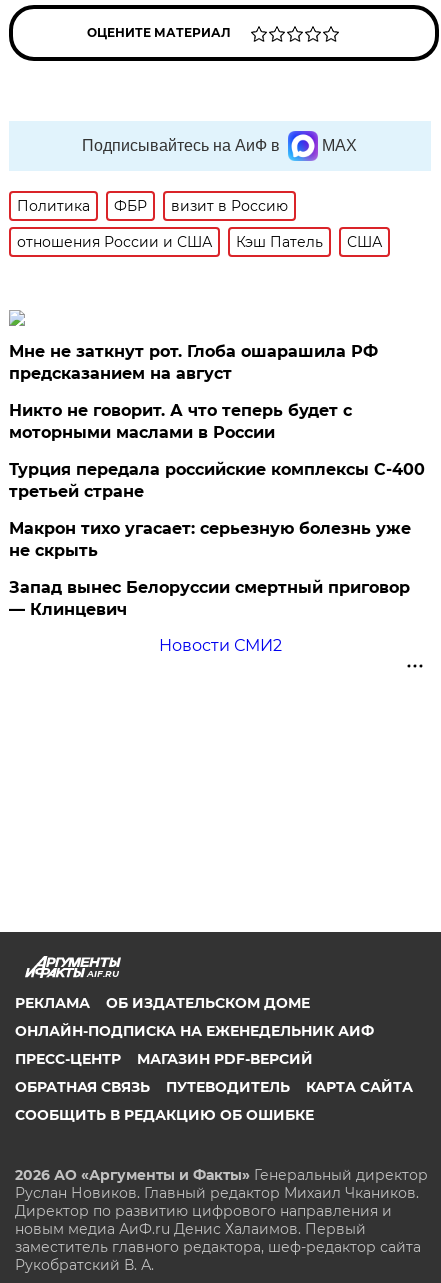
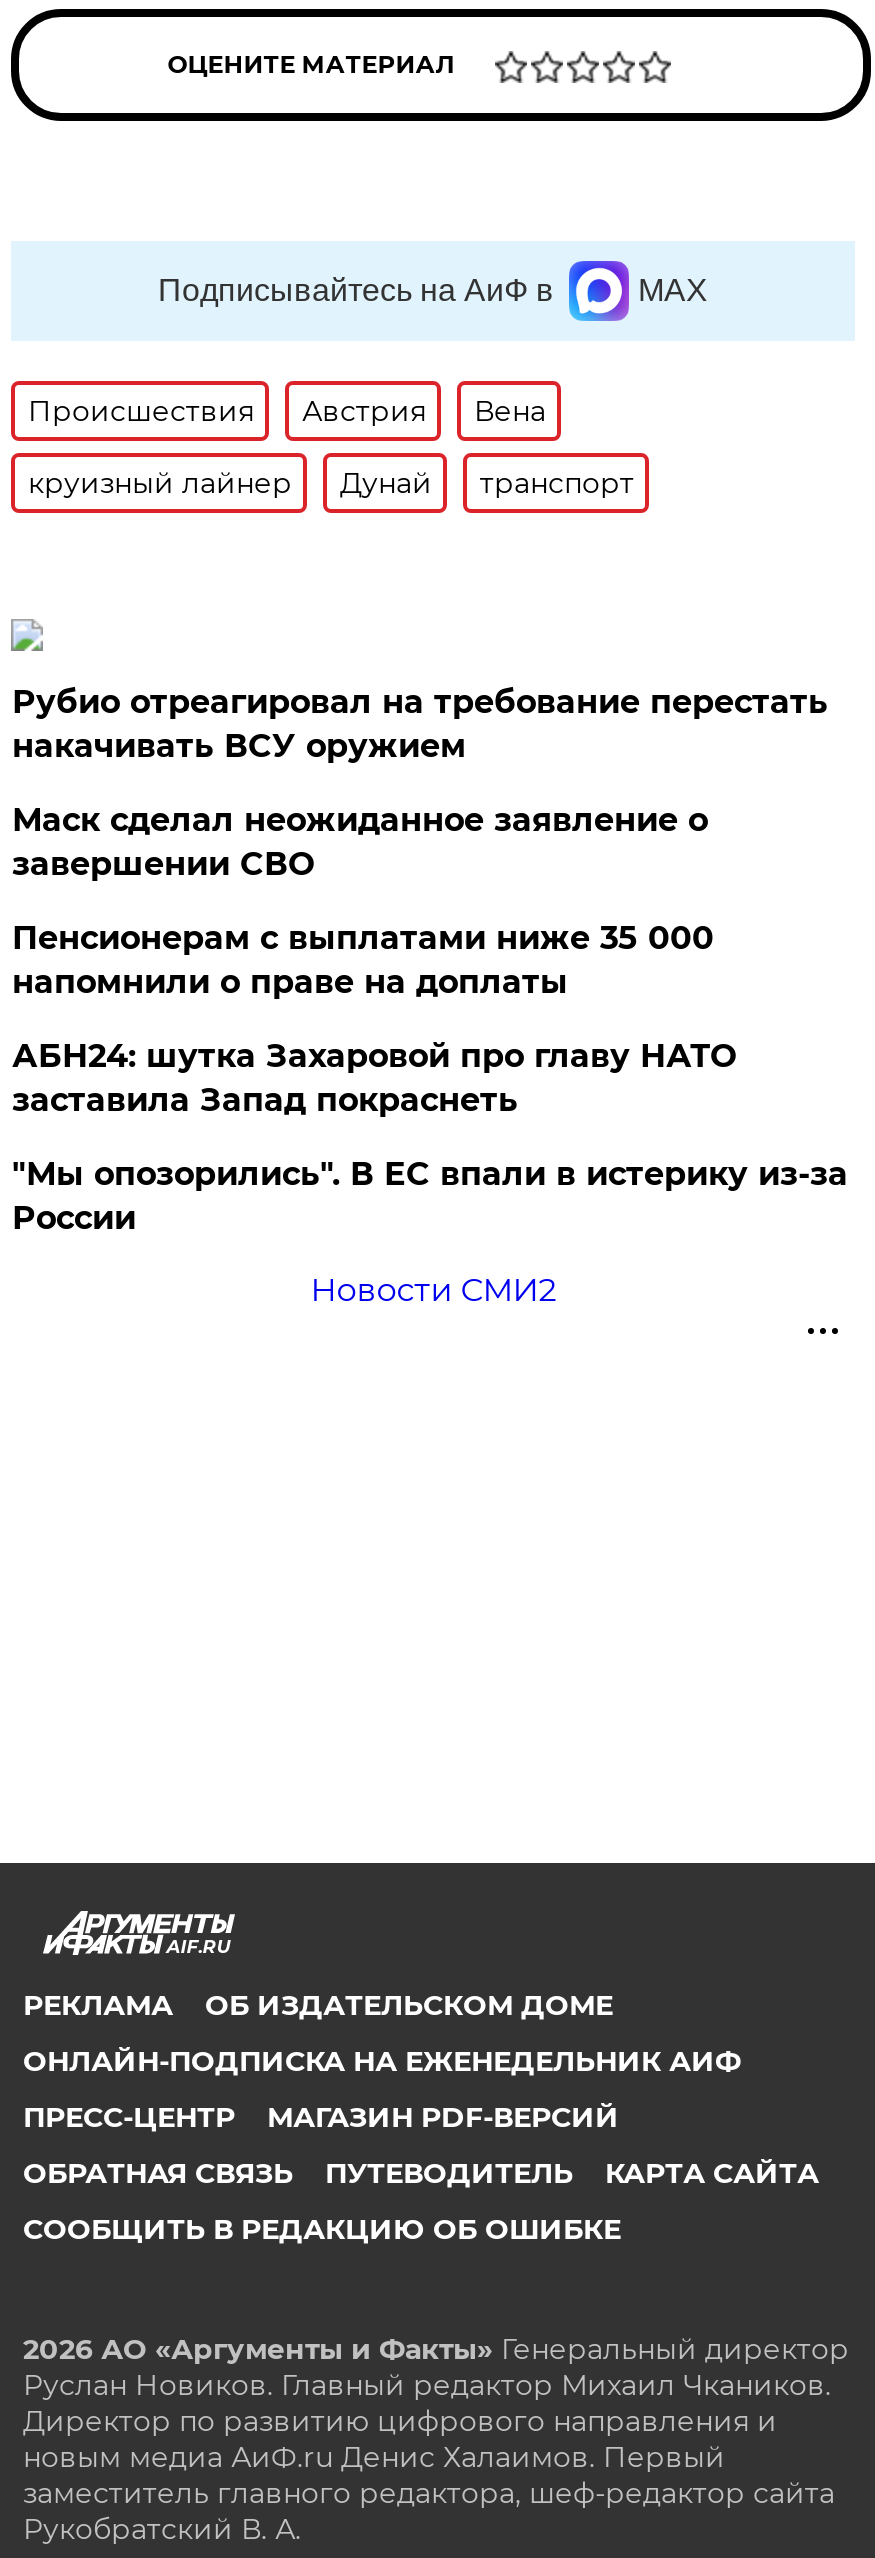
[17,197,288,215] Политика | ФБР | визит в Россию -> [28,393,546,429] Происшествия | Австрия | Вена
[17,233,382,251] отношения России и США | Кэш Патель | США -> [28,465,634,501] круизный лайнер | Дунай | транспорт
[9,342,378,383] Мне не заткнут рот. Глоба ошарашила РФ | предсказанием на август -> [12,683,828,765] Рубио отреагировал на требование перестать | накачивать ВСУ оружием
[9,401,352,442] Никто не говорит. А что теперь будет с | моторными маслами в России -> [12,801,708,883] Маск сделал неожиданное заявление о | завершении СВО
[9,460,425,501] Турция передала российские комплексы С-400 | третьей стране -> [12,919,714,1001] Пенсионерам с выплатами ниже 35 000 | напомнили о праве на доплаты
[9,519,411,560] Макрон тихо угасает: серьезную болезнь уже | не скрыть -> [12,1037,736,1119] АБН24: шутка Захаровой про главу НАТО | заставила Запад покраснеть
[9,578,410,619] Запад вынес Белоруссии смертный приговор | — Клинцевич -> [12,1155,848,1237] "Мы опозорились". В ЕС впали в истерику из-за | России

